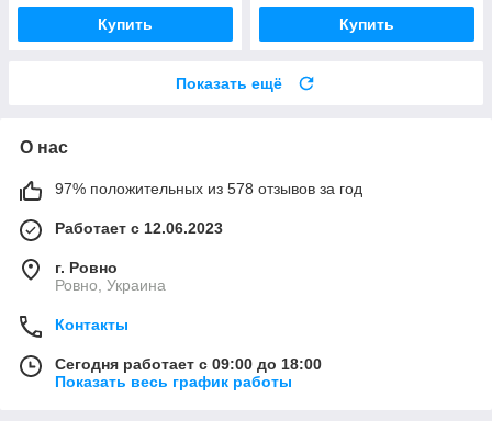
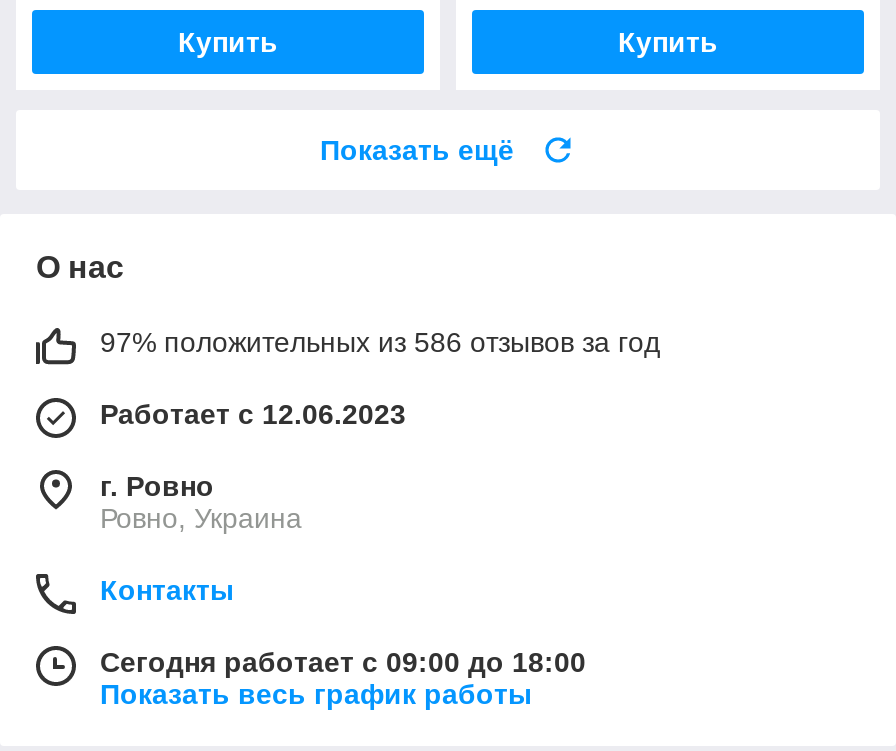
[55,180,362,197] 97% положительных из 578 отзывов за год -> [100,326,660,358] 97% положительных из 586 отзывов за год

